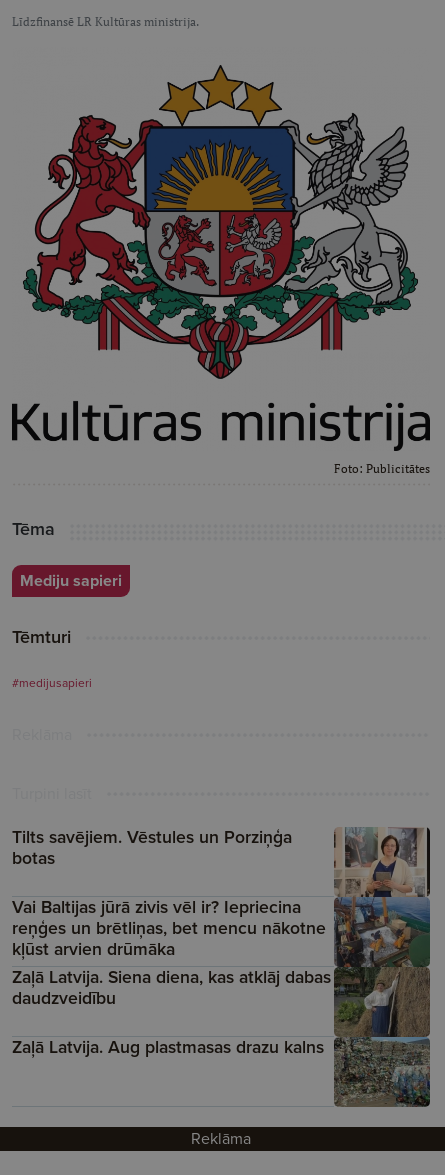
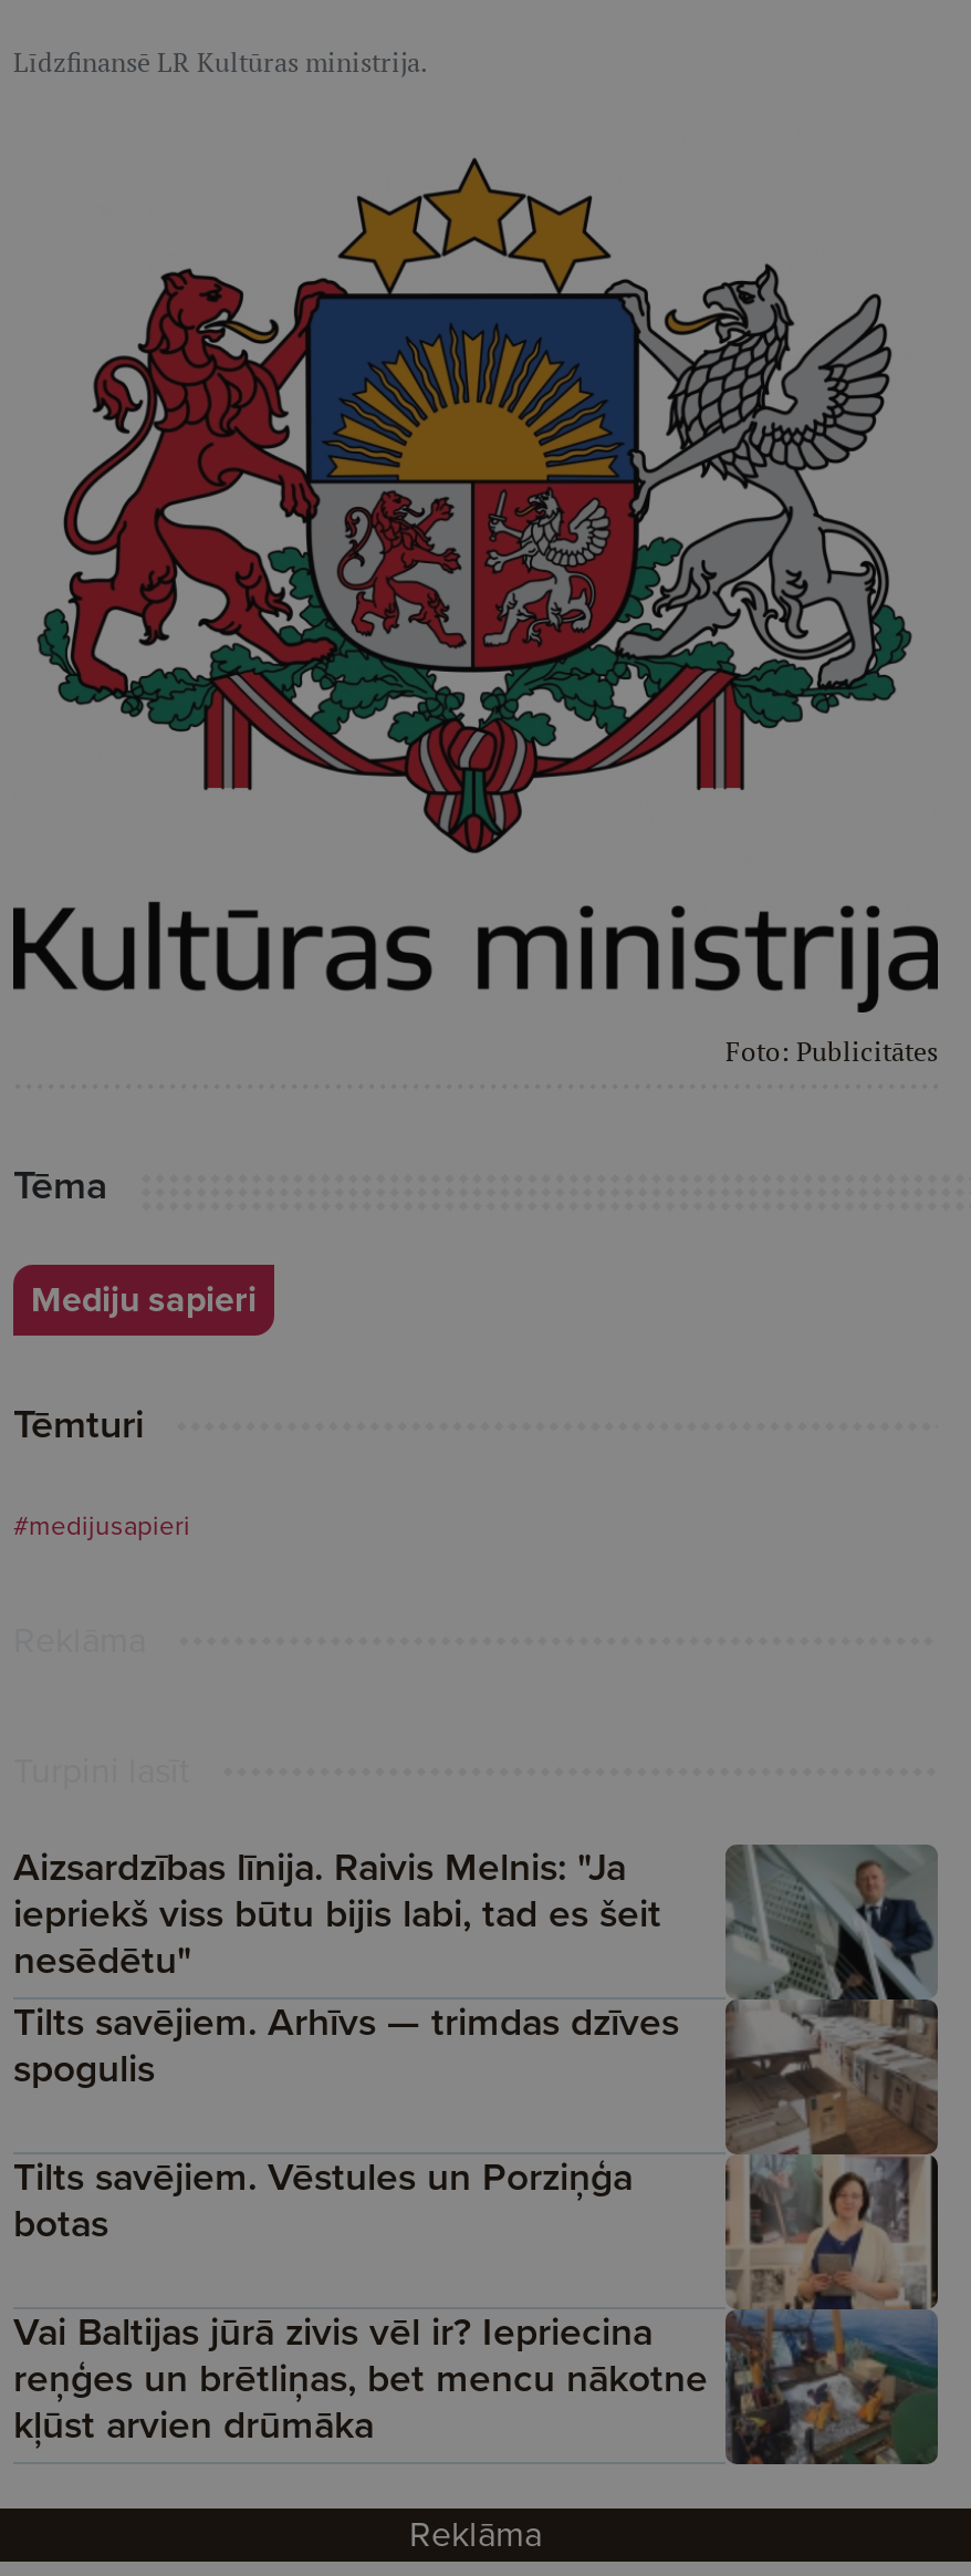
none -> [13,1838,940,2157] [image] | Aizsardzības līnija. Raivis Melnis: "Ja | iepriekš viss būtu bijis labi, tad es šeit | nesēdētu" | Tilts savējiem. Arhīvs — trimdas dzīves | spogulis
moved [12,824,326,962] -> [13,2148,708,2453]: Tilts savējiem. Vēstules un Porziņģa | botas | Vai Baltijas jūrā zivis vēl ir? Iepriecina | reņģes un brētliņas, bet mencu nākotne | kļūst arvien drūmāka
[12,964,431,1108] [image] | Zaļā Latvija. Siena diena, kas atklāj dabas | daudzveidību | Zaļā Latvija. Aug plastmasas drazu kalns -> none

